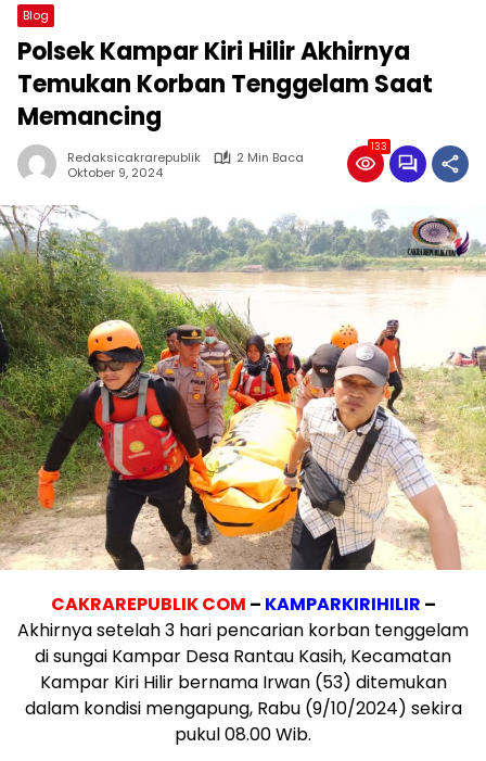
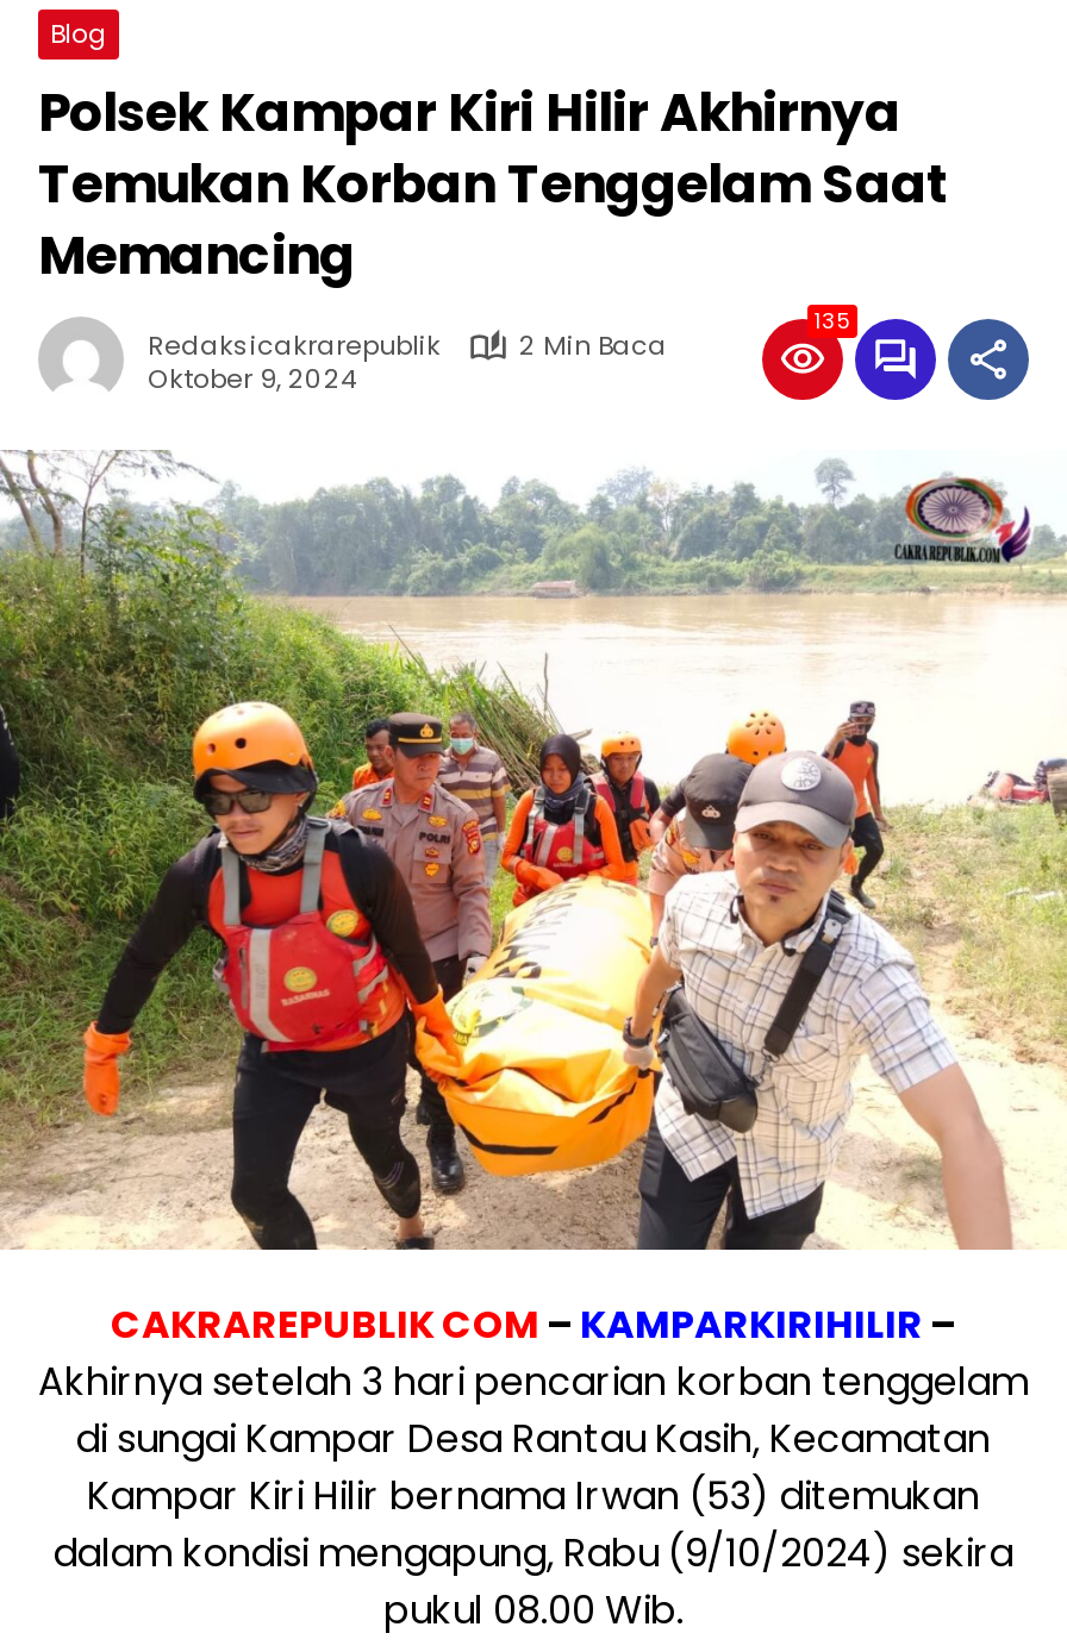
[371,140,387,153] 133 -> [815,307,850,336] 135

